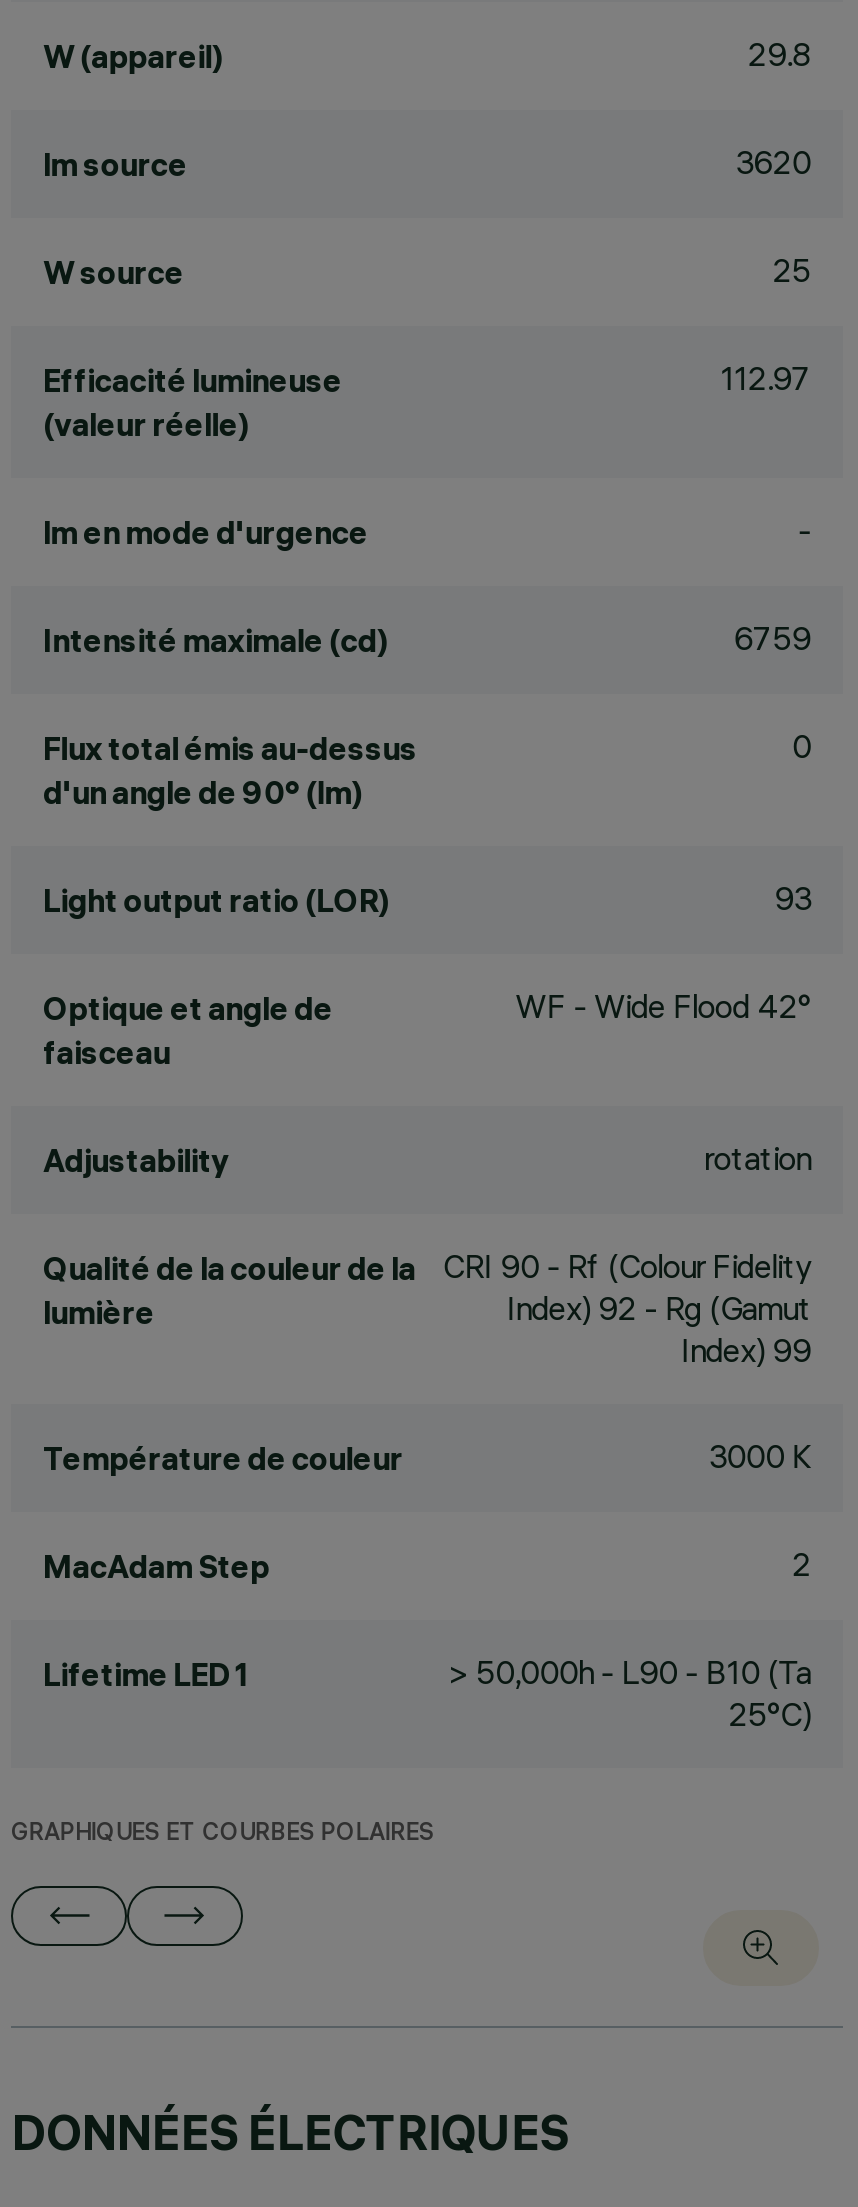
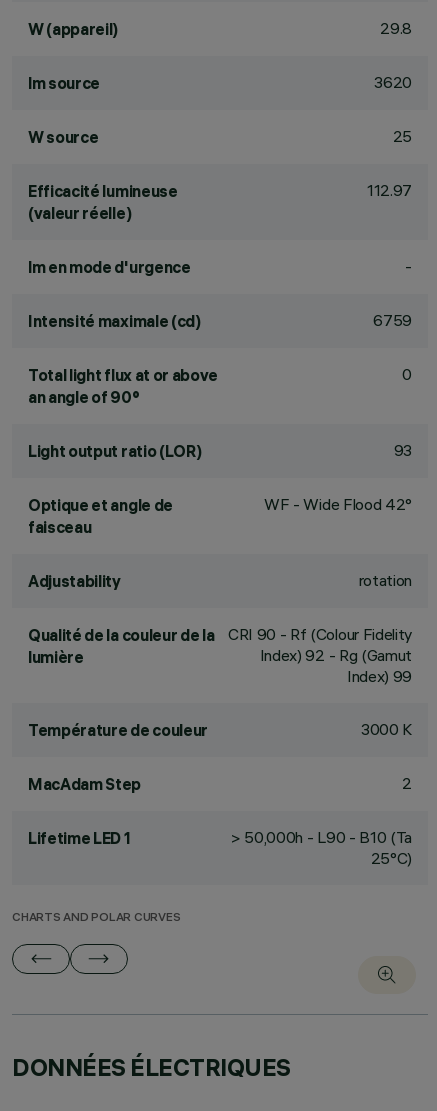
[43,728,417,812] Flux total émis au-dessus | d'un angle de 90° (lm) -> [28,365,218,407] Total light flux at or above | an angle of 90°
[11,1822,435,1848] GRAPHIQUES ET COURBES POLAIRES -> [12,912,180,925] CHARTS AND POLAR CURVES

